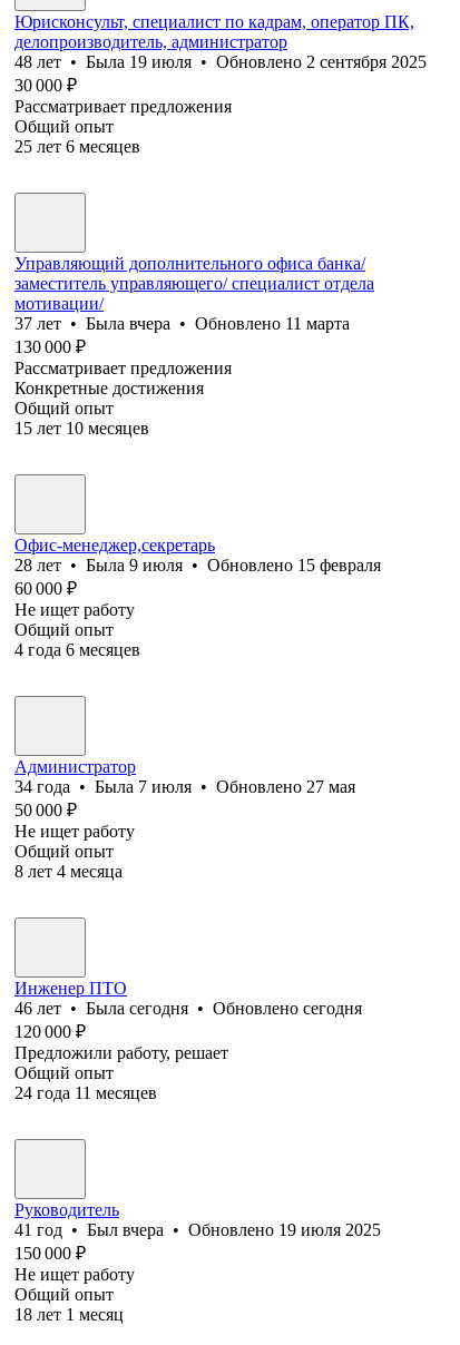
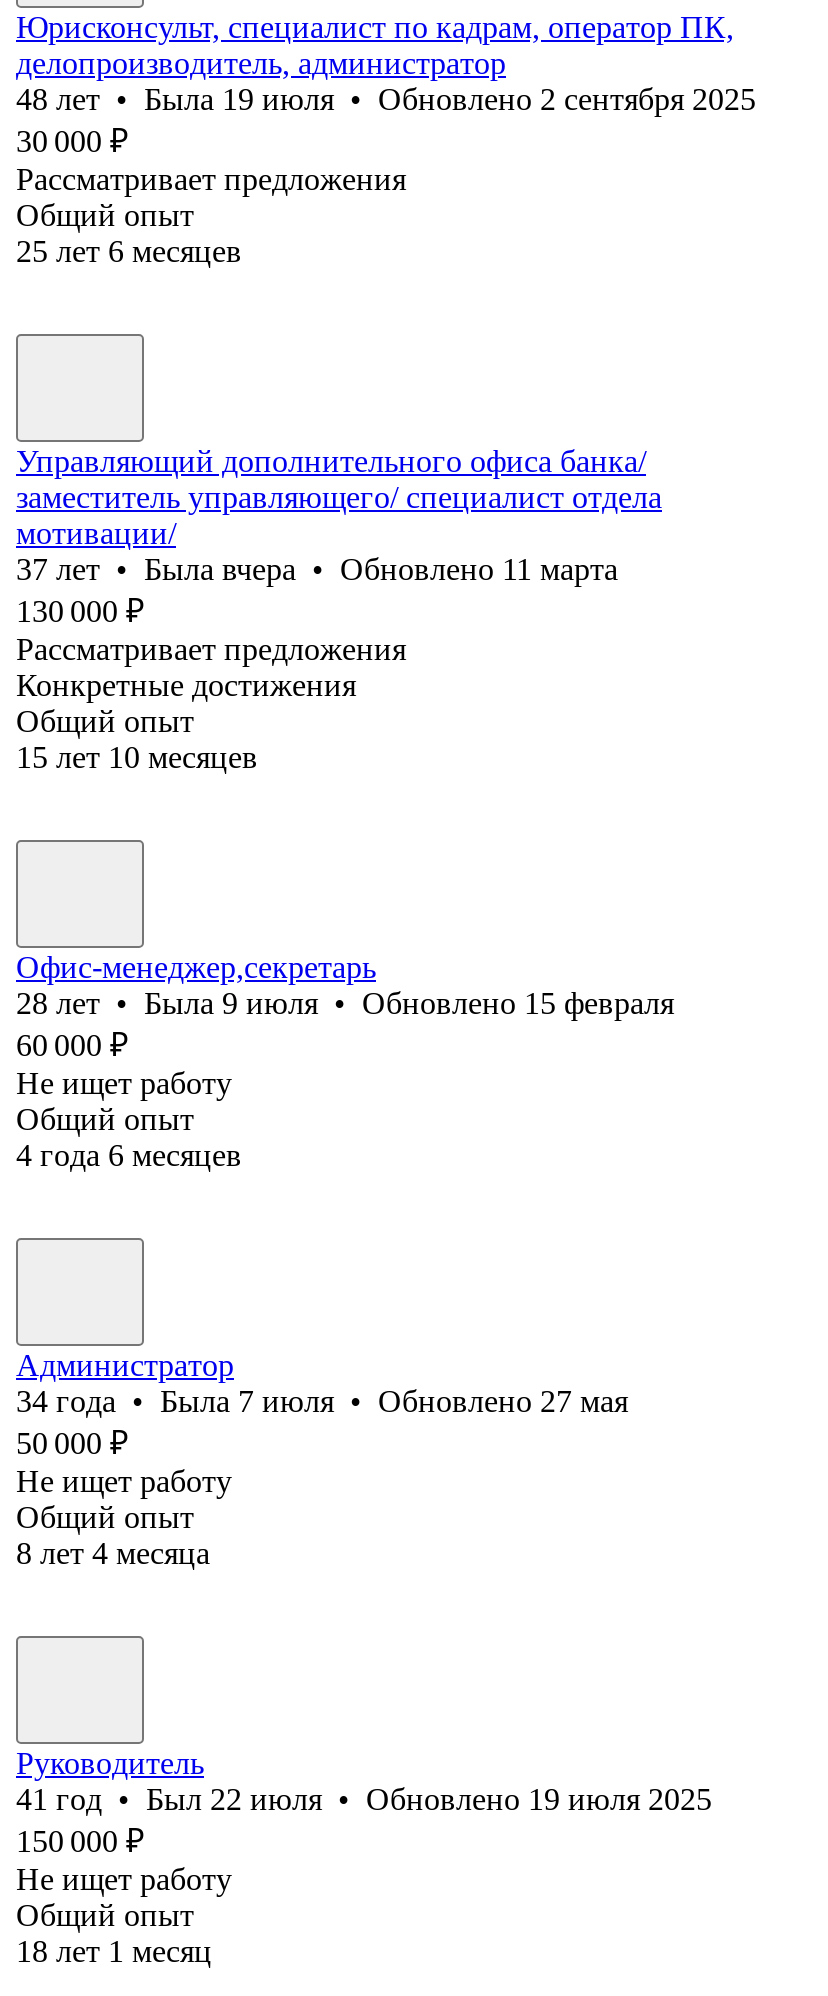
[14,979,362,1102] Инженер ПТО | 46 лет • Была сегодня • Обновлено сегодня | 120 000 ₽ | Предложили работу, решает | Общий опыт | 24 года 11 месяцев -> none
[14,1220,381,1239] 41 год • Был вчера • Обновлено 19 июля 2025 -> [16,1782,712,1816] 41 год • Был 22 июля • Обновлено 19 июля 2025

